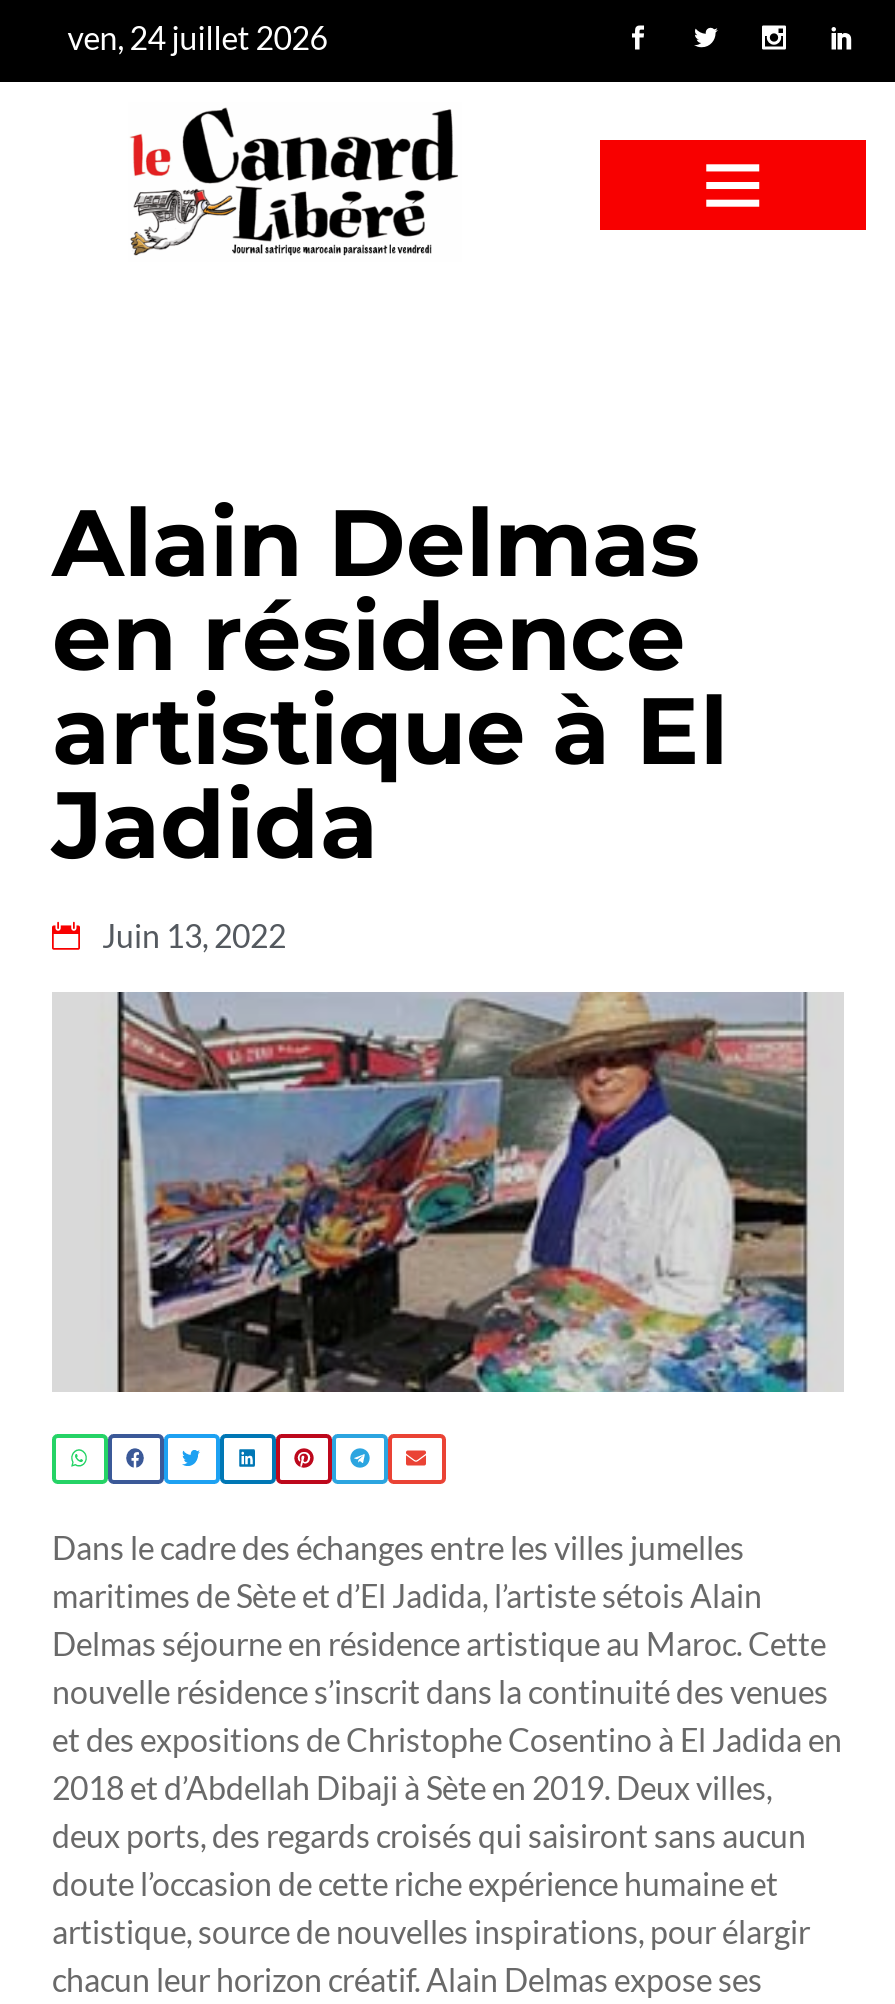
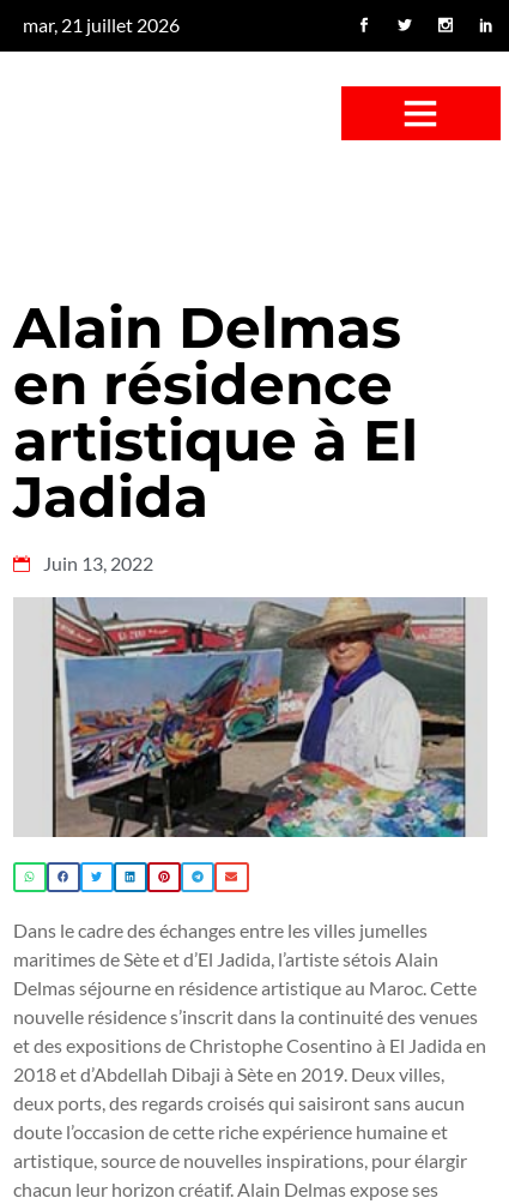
[68,18,328,56] ven, 24 juillet 2026 -> [23,13,179,36] mar, 21 juillet 2026
[130,106,458,256] [image] -> none

